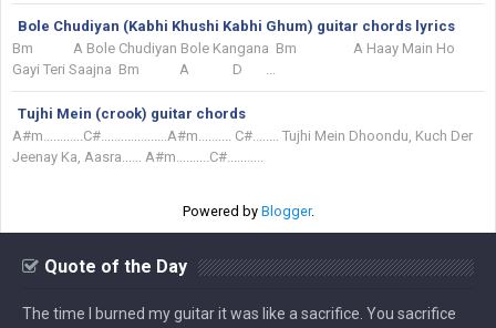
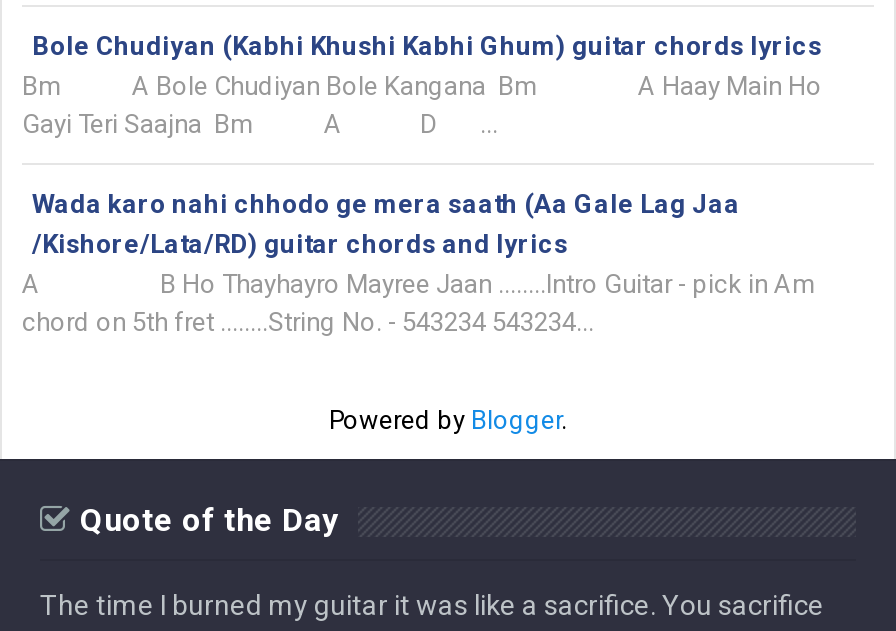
[12,106,473,165] Tujhi Mein (crook) guitar chords | A#m............C#....................A#m.......... C#........ Tujhi Mein Dhoondu, Kuch Der | Jeenay Ka, Aasra...... A#m..........C#........... -> [22,190,814,338] Wada karo nahi chhodo ge mera saath (Aa Gale Lag Jaa | /Kishore/Lata/RD) guitar chords and lyrics | A B Ho Thayhayro Mayree Jaan ........Intro Guitar - pick in Am | chord on 5th fret ........String No. - 543234 543234...

